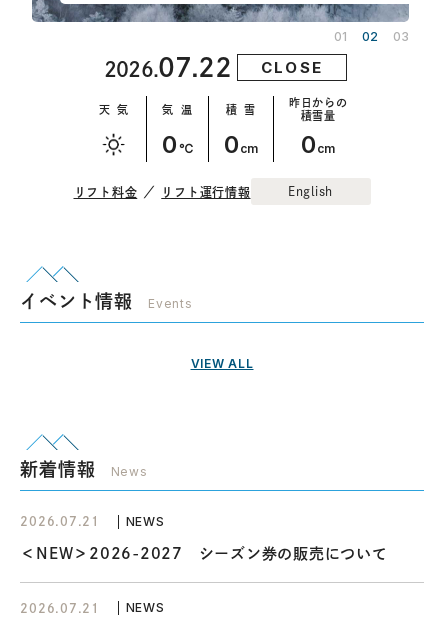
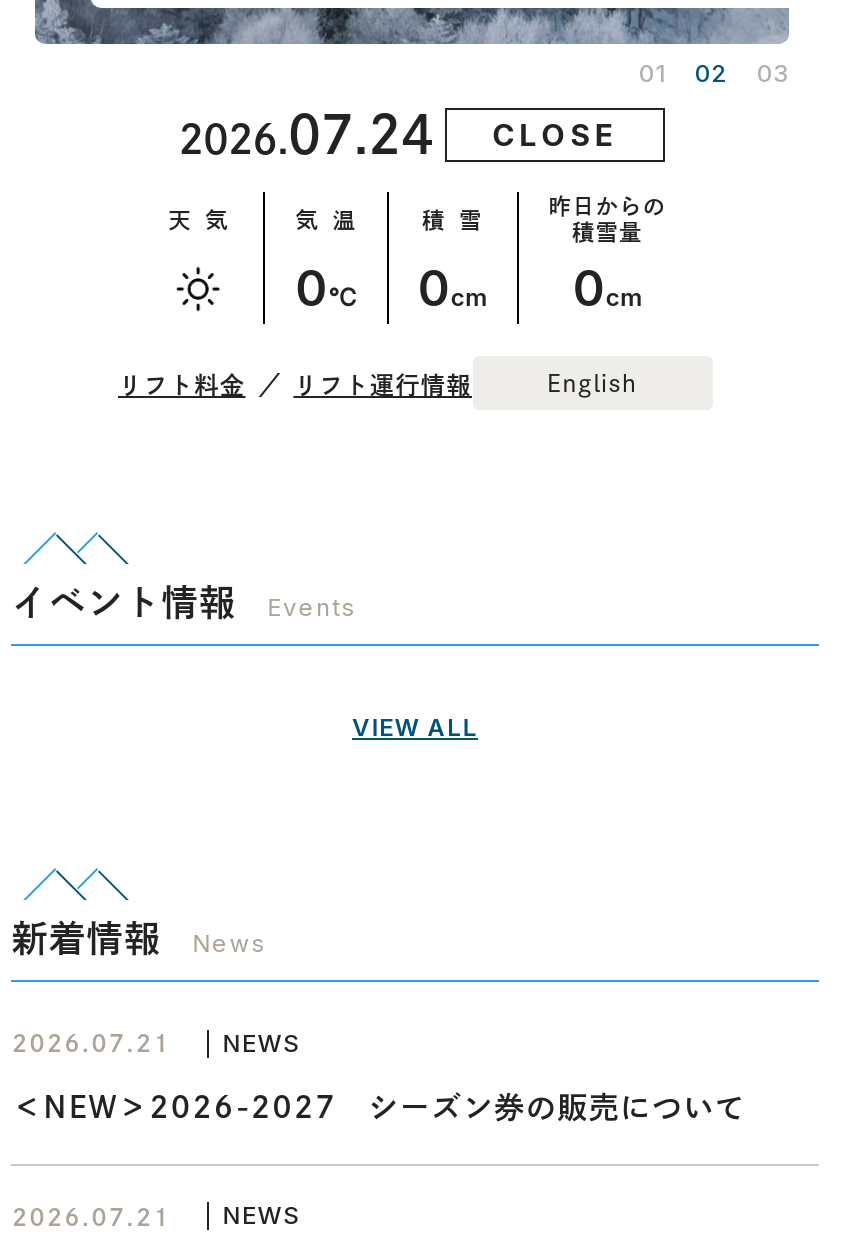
[104,54,323,80] 2026. 07.22 CLOSE -> [178,108,617,160] 2026. 07.24 CLOSE

